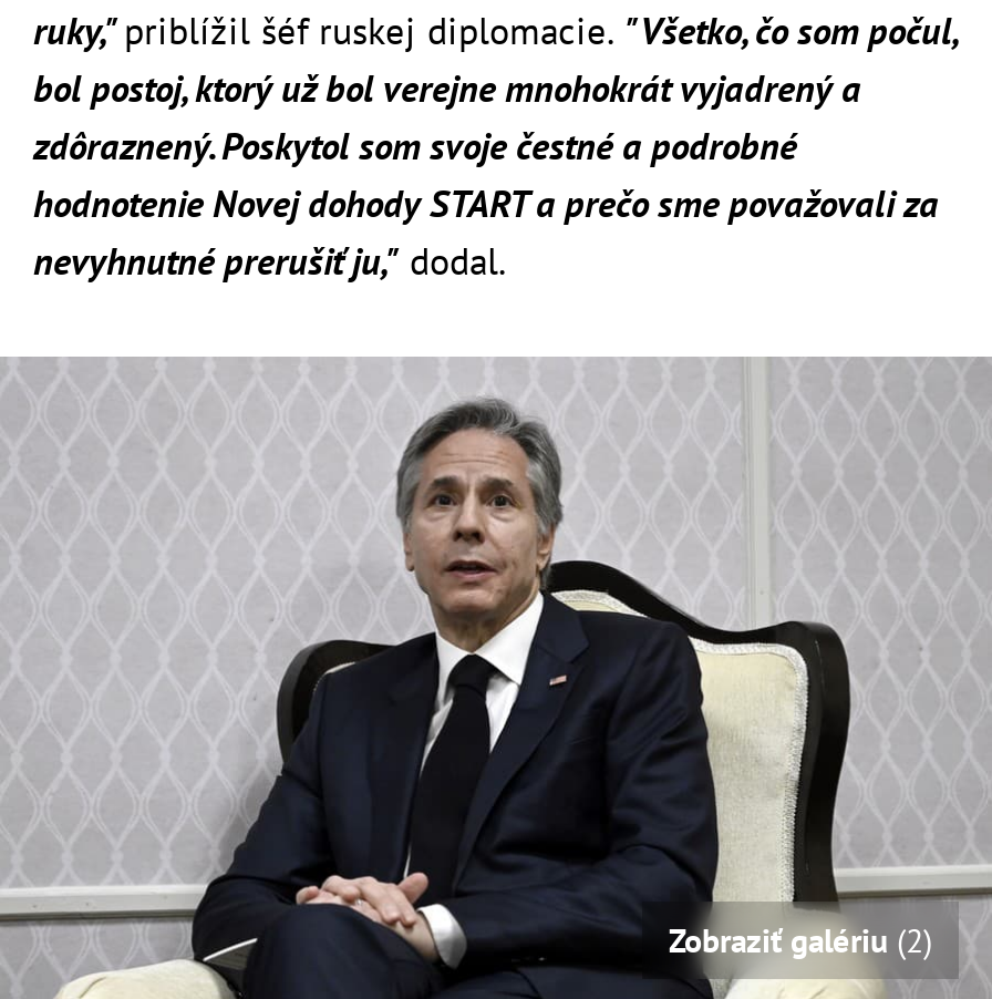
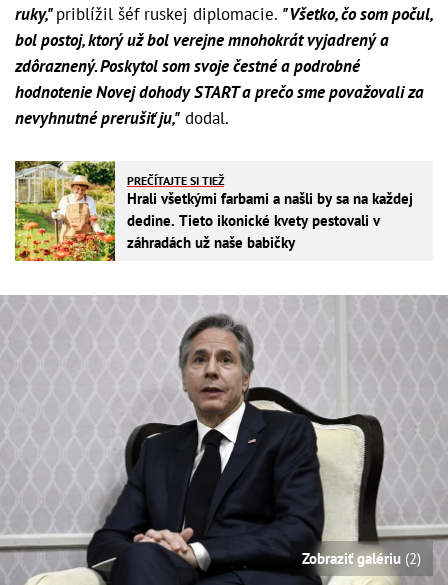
none -> [14,161,413,262] [image] | PREČÍTAJTE SI TIEŽ | Hrali všetkými farbami a našli by sa na každej | dedine. Tieto ikonické kvety pestovali v | záhradách už naše babičky

